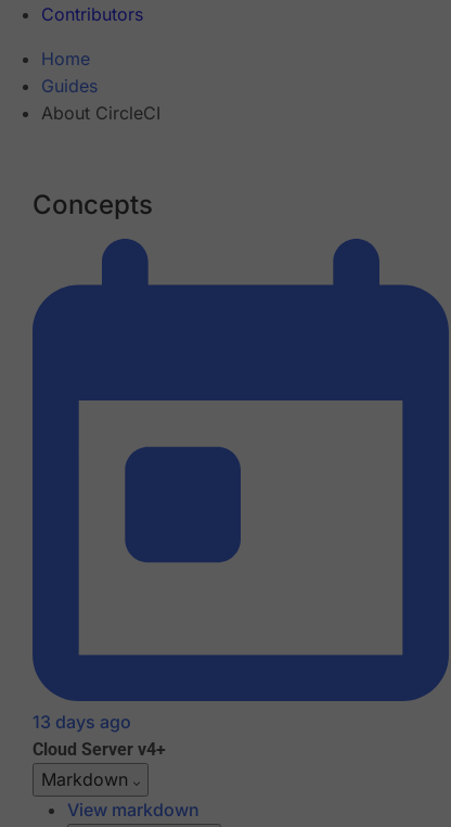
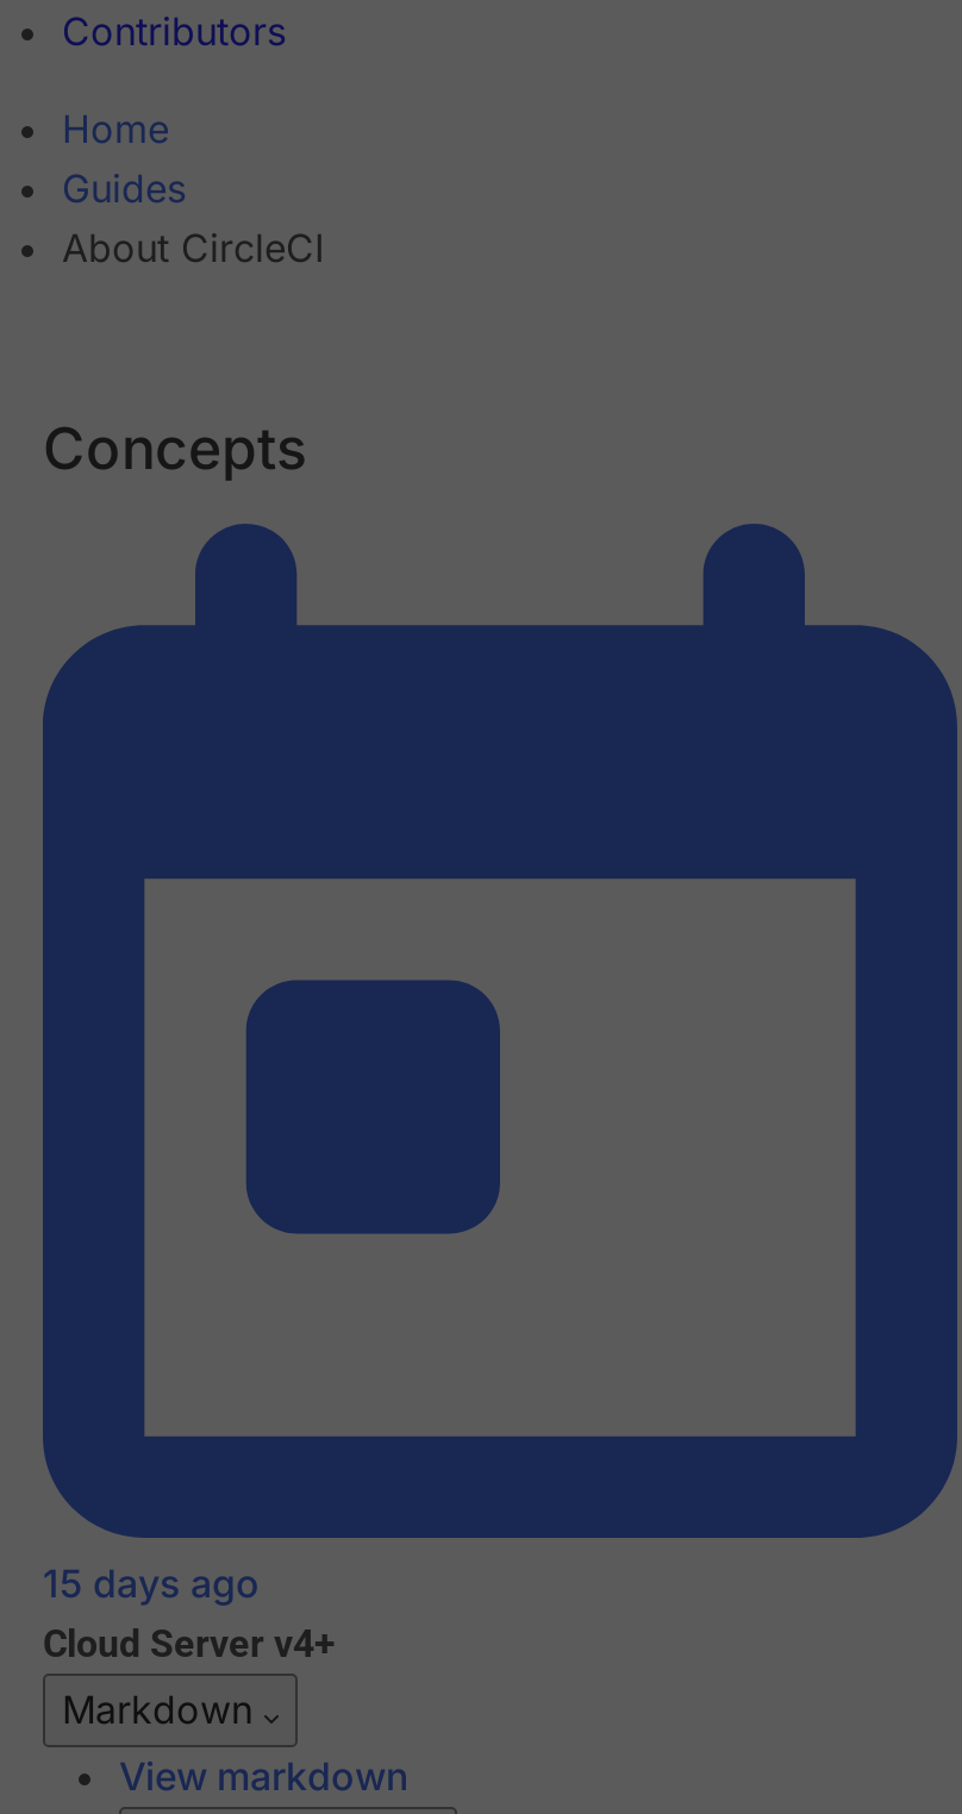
[33,711,131,733] 13 days ago -> [43,1560,260,1608] 15 days ago

